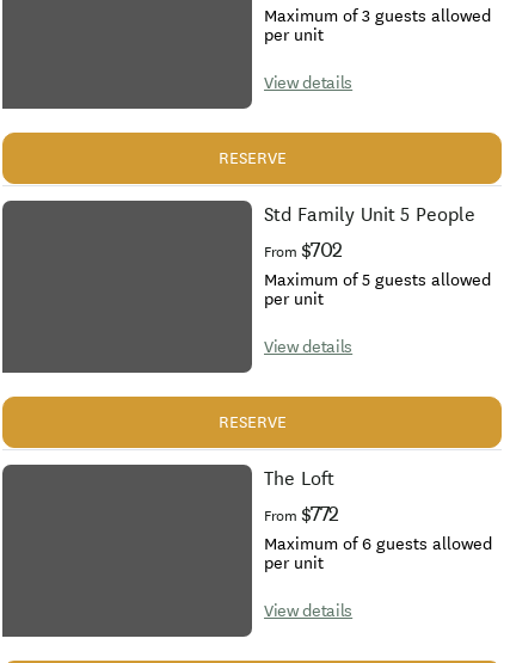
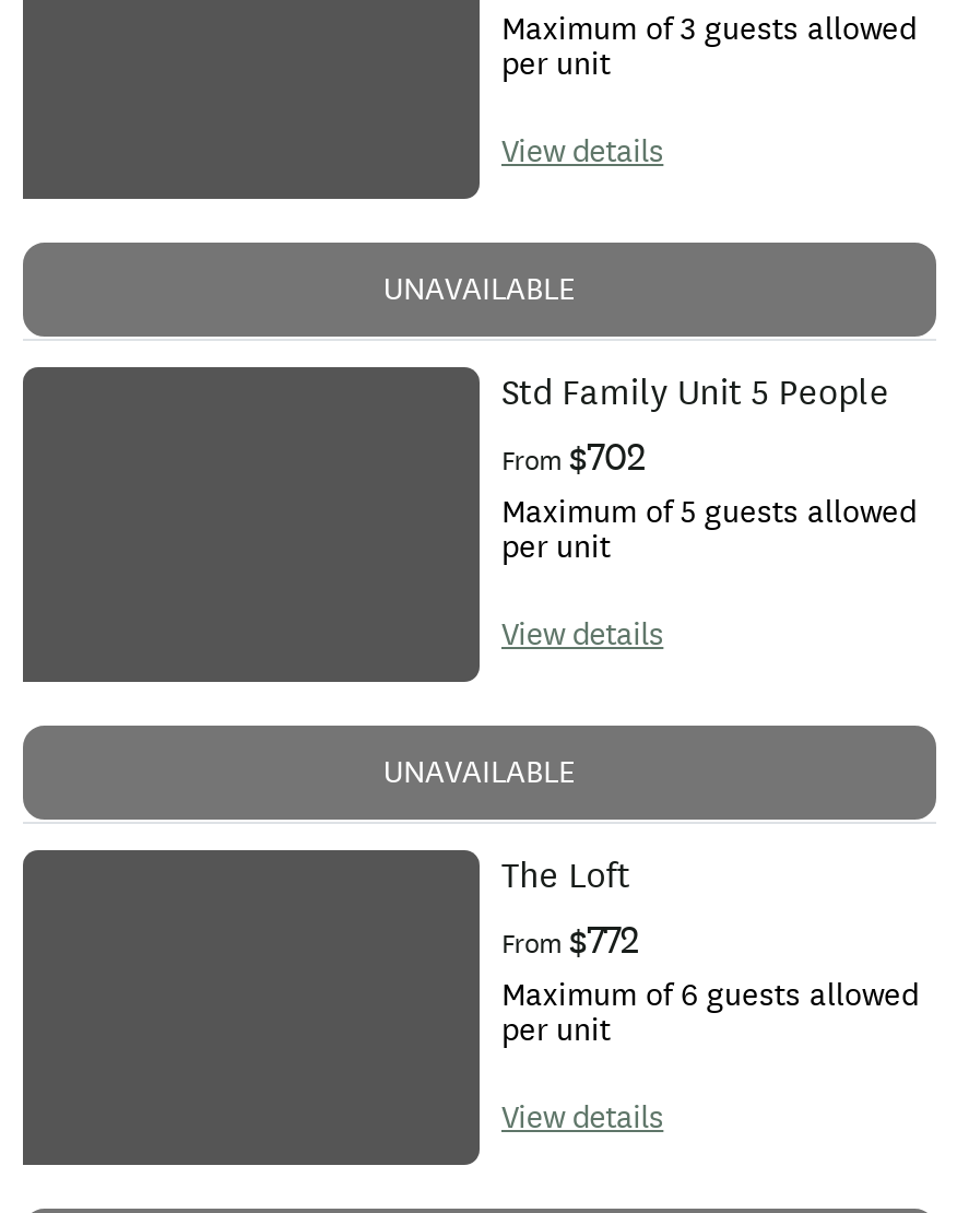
[218,147,286,170] RESERVE -> [383,269,576,311] UNAVAILABLE
[218,411,286,434] RESERVE -> [383,752,576,794] UNAVAILABLE

